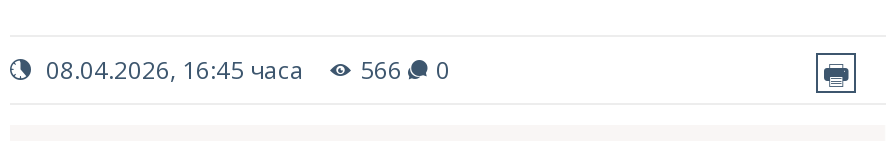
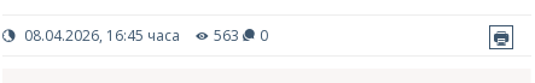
[40,52,450,86] 08.04.2026, 16:45 часа 566 0 -> [21,25,268,45] 08.04.2026, 16:45 часа 563 0

